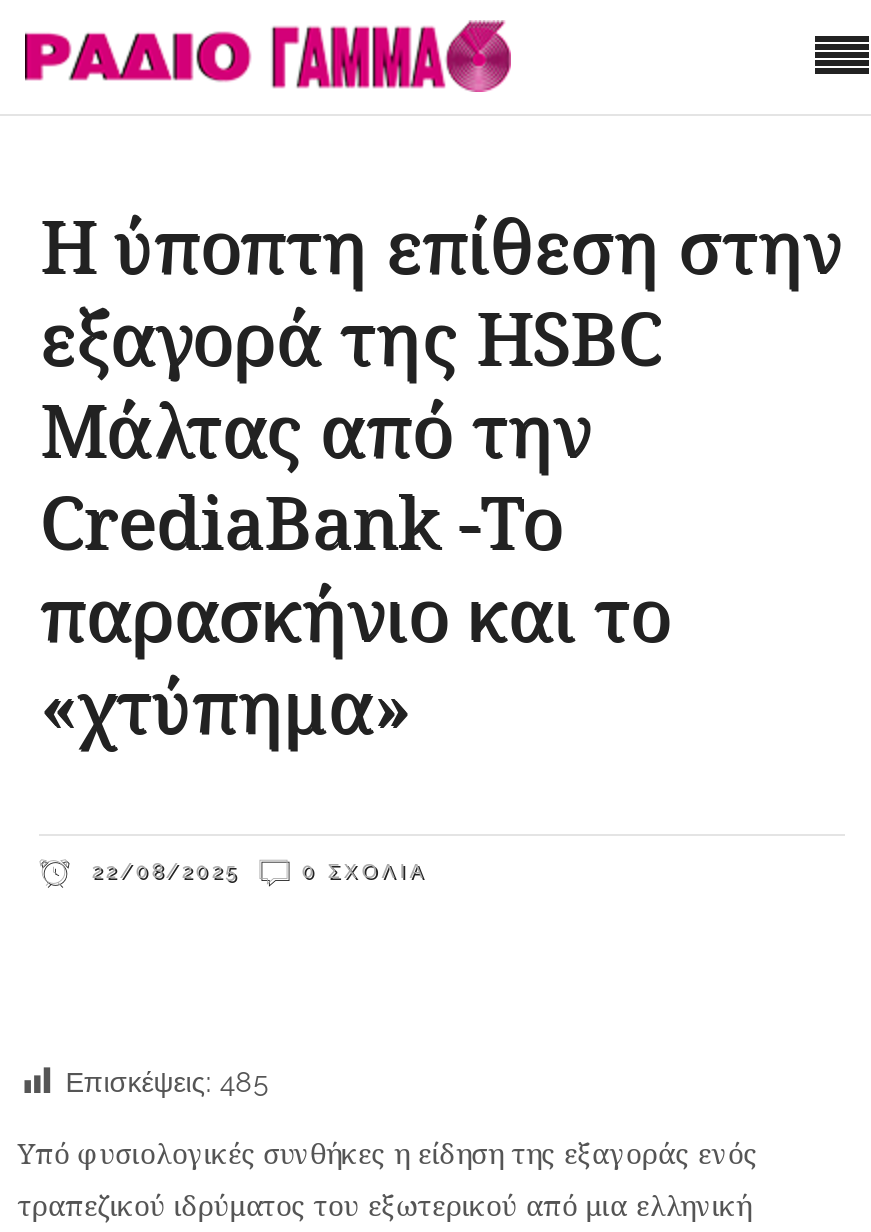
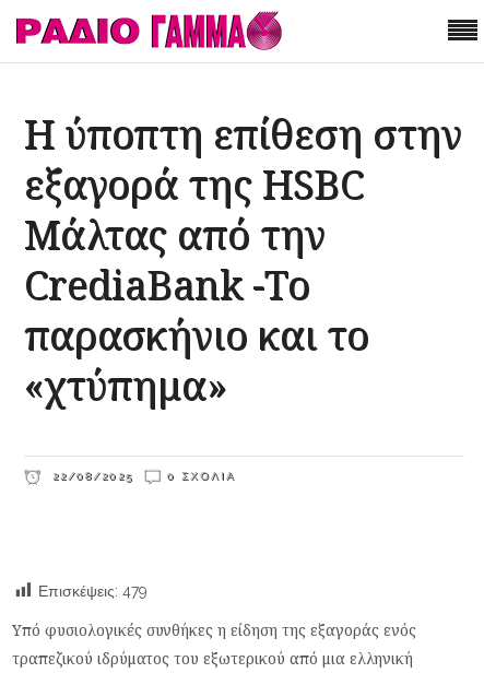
[65,1066,267,1098] Επισκέψεις: 485 -> [38,582,148,600] Επισκέψεις: 479

